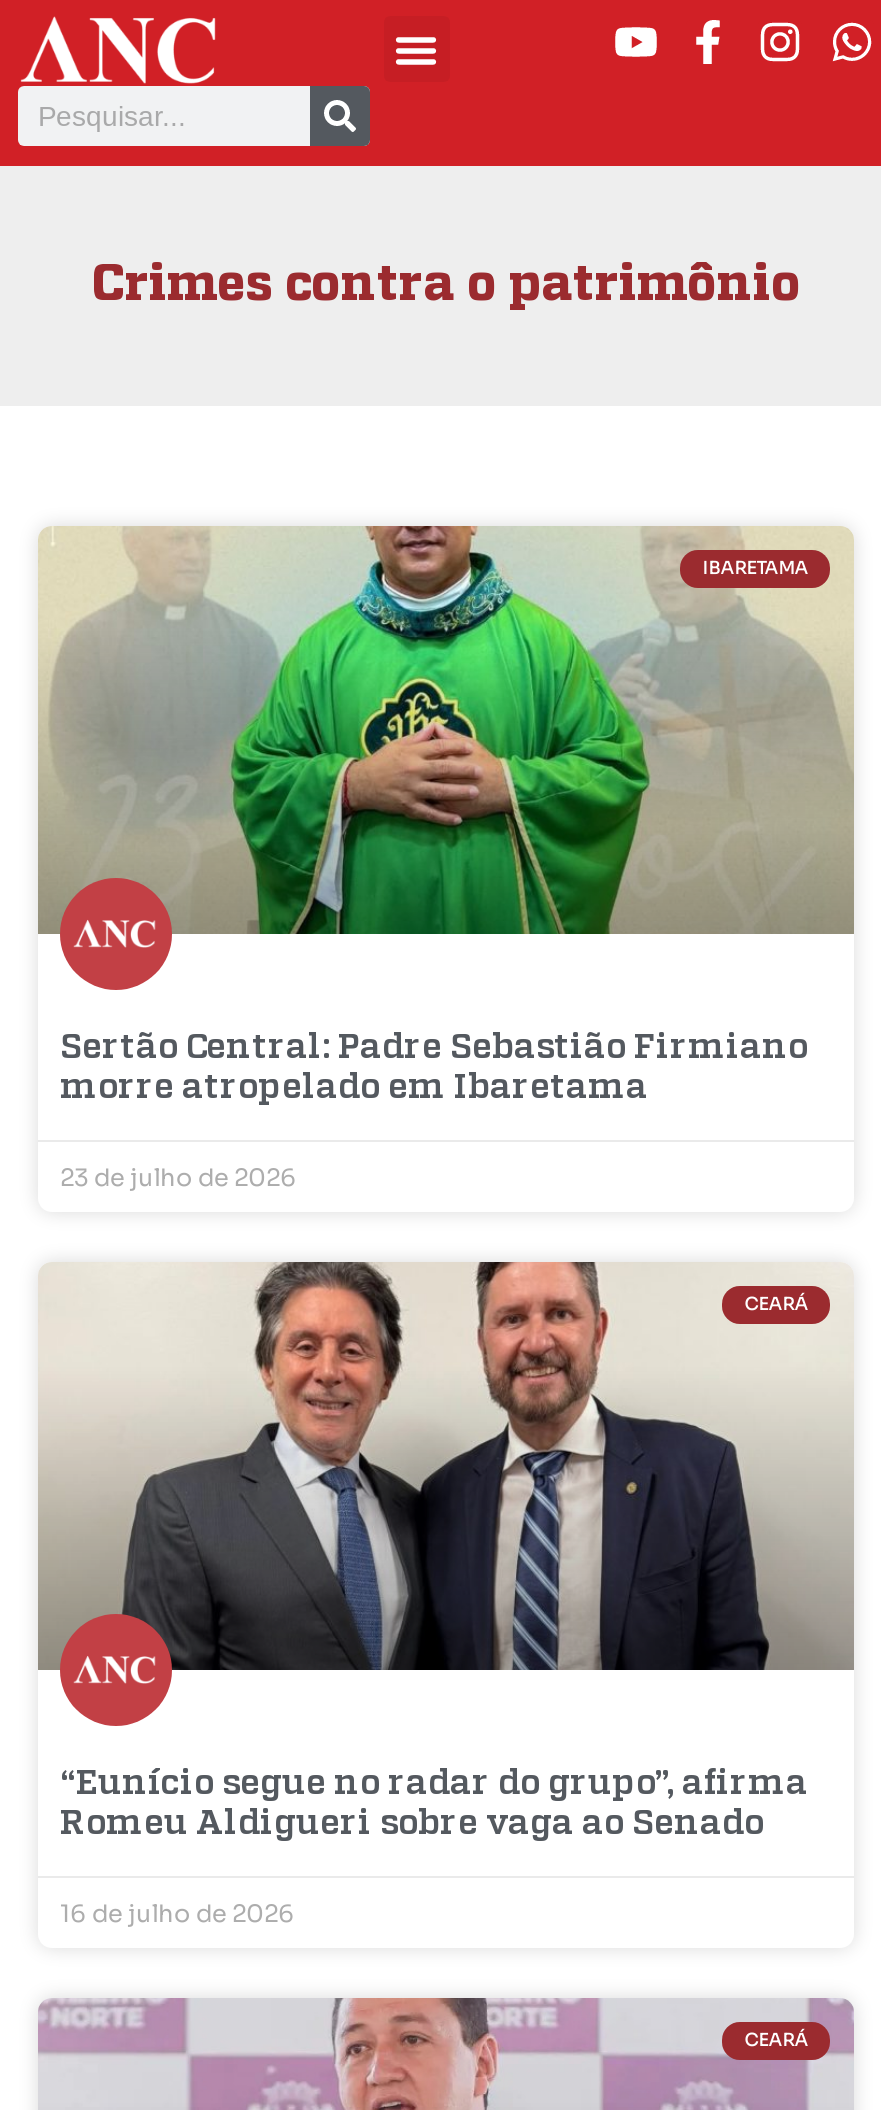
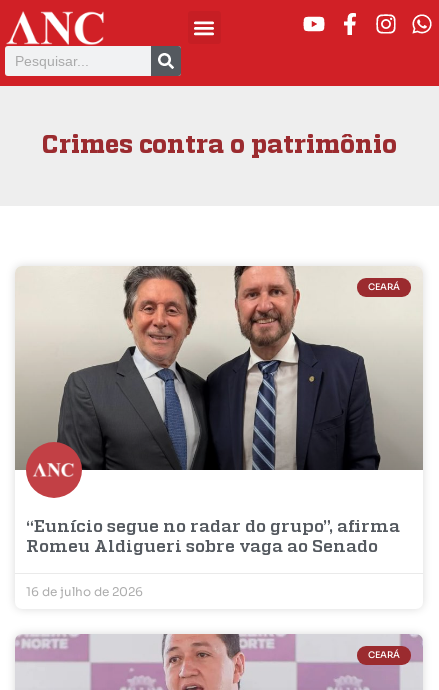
[48,524,852,936] [image] | IBARETAMA -> none
[60,1031,808,1191] Sertão Central: Padre Sebastião Firmiano | morre atropelado em Ibaretama | 23 de julho de 2026 -> none

